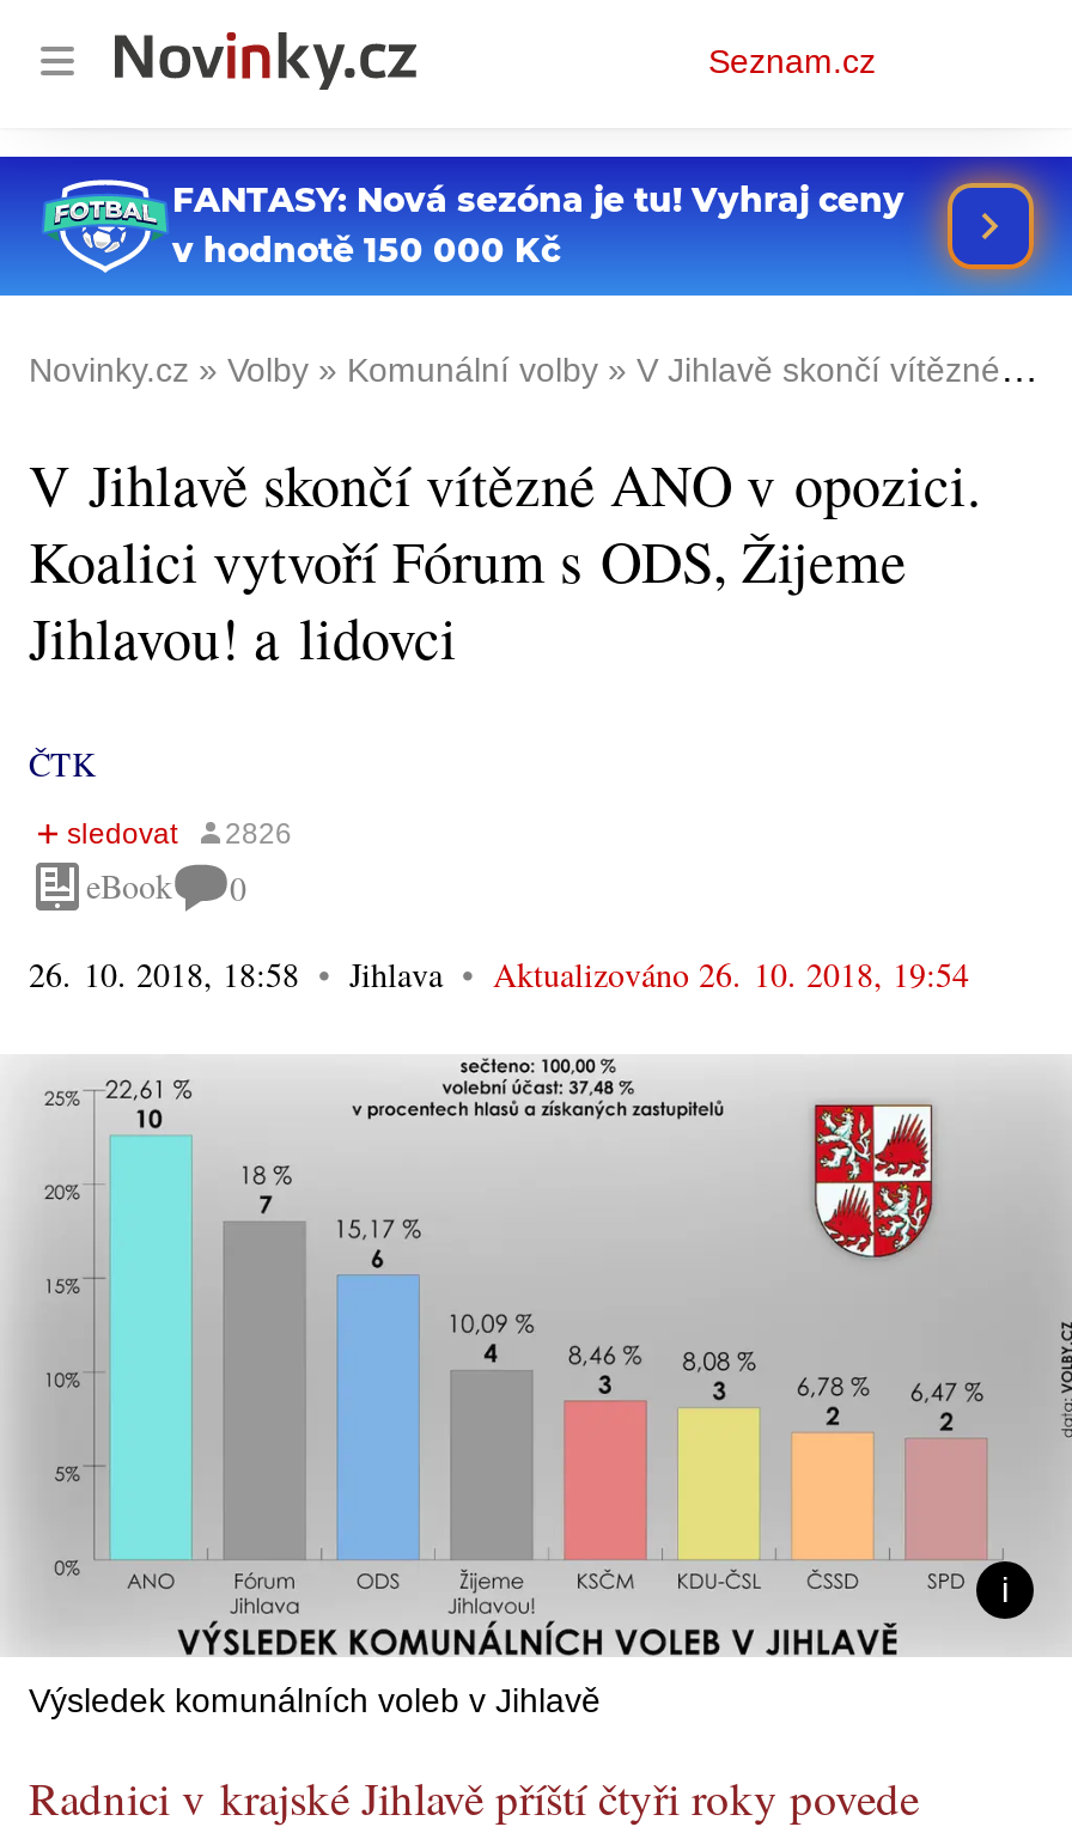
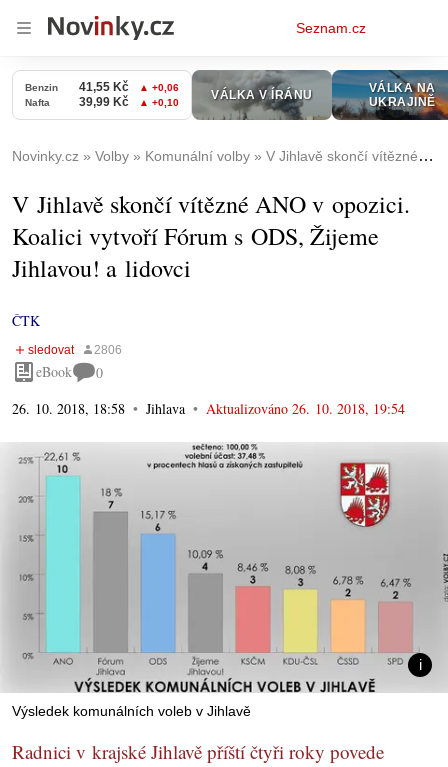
[7,154,1065,298] [image] -> [3,68,445,125] [image]

